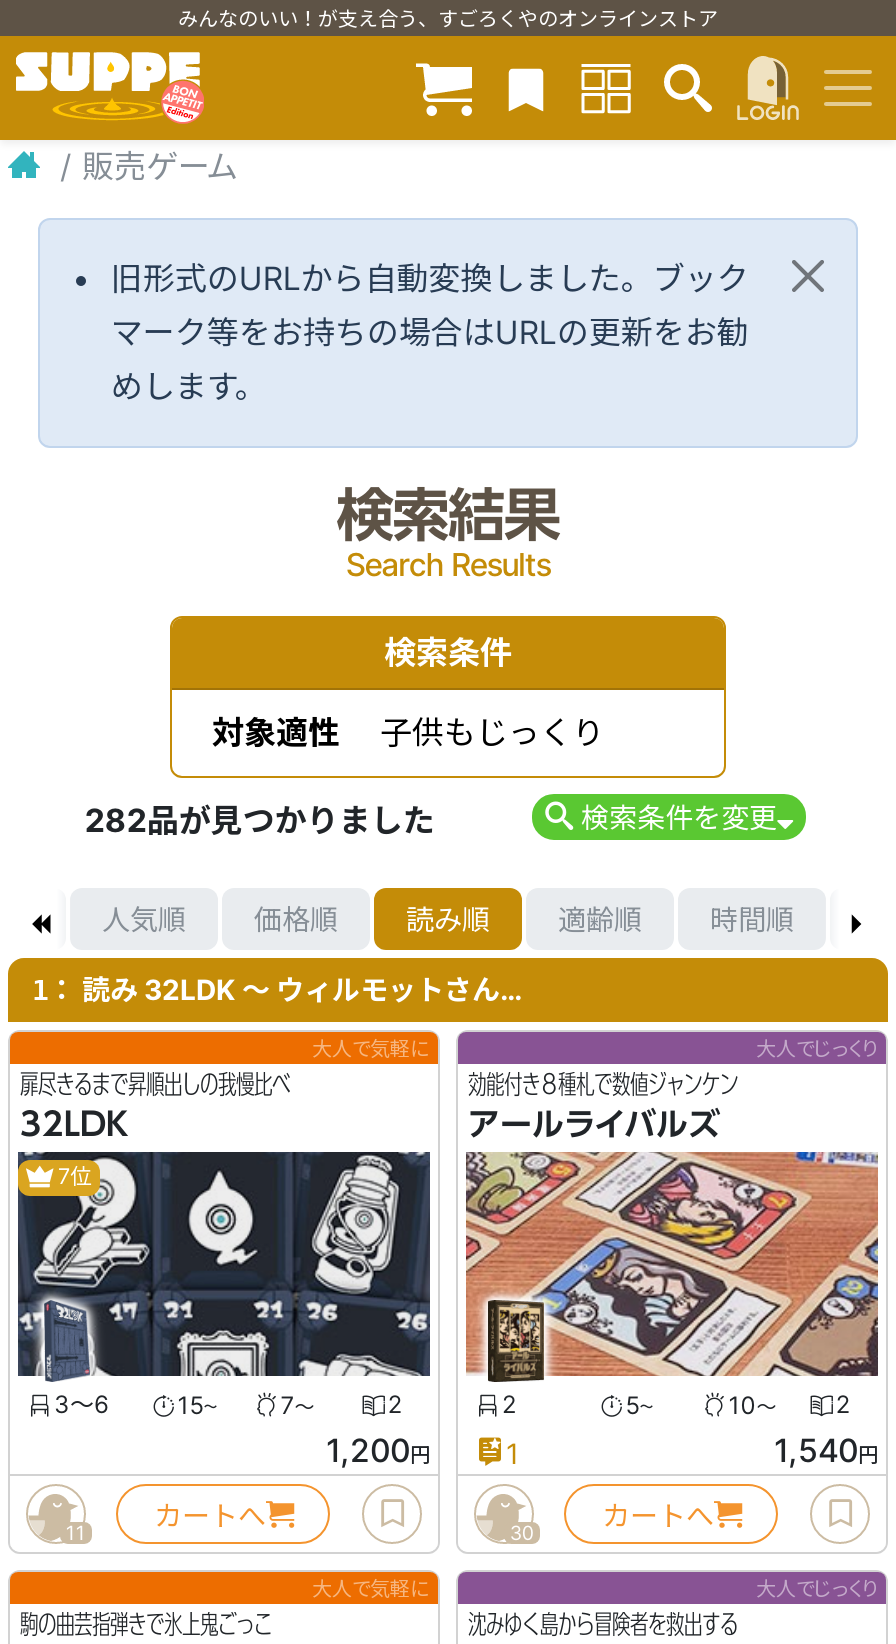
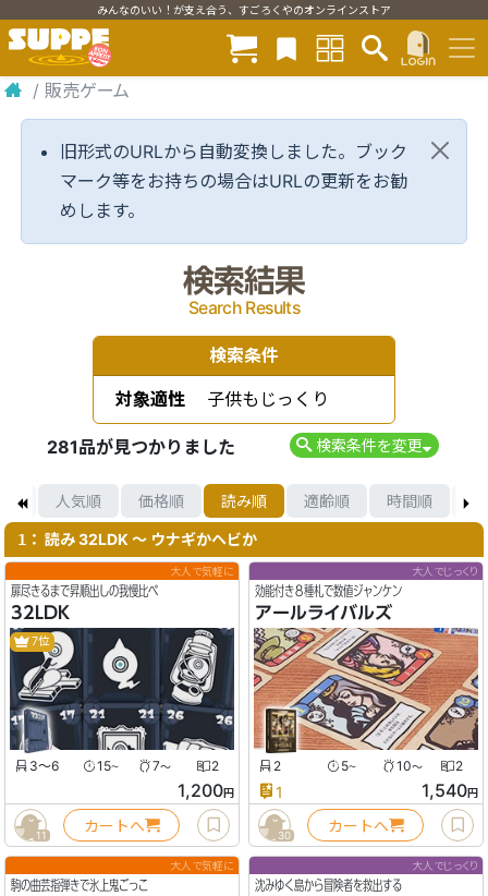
[85,800,435,840] 282品が見つかりました -> [47,436,235,458] 281品が見つかりました
[32,972,522,1006] 1： 読み 32LDK 〜 ウィルモットさん… -> [17,530,257,548] 1： 読み 32LDK 〜 ウナギかヘビか

